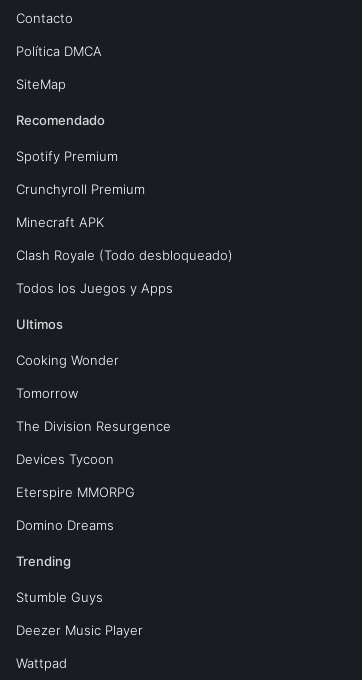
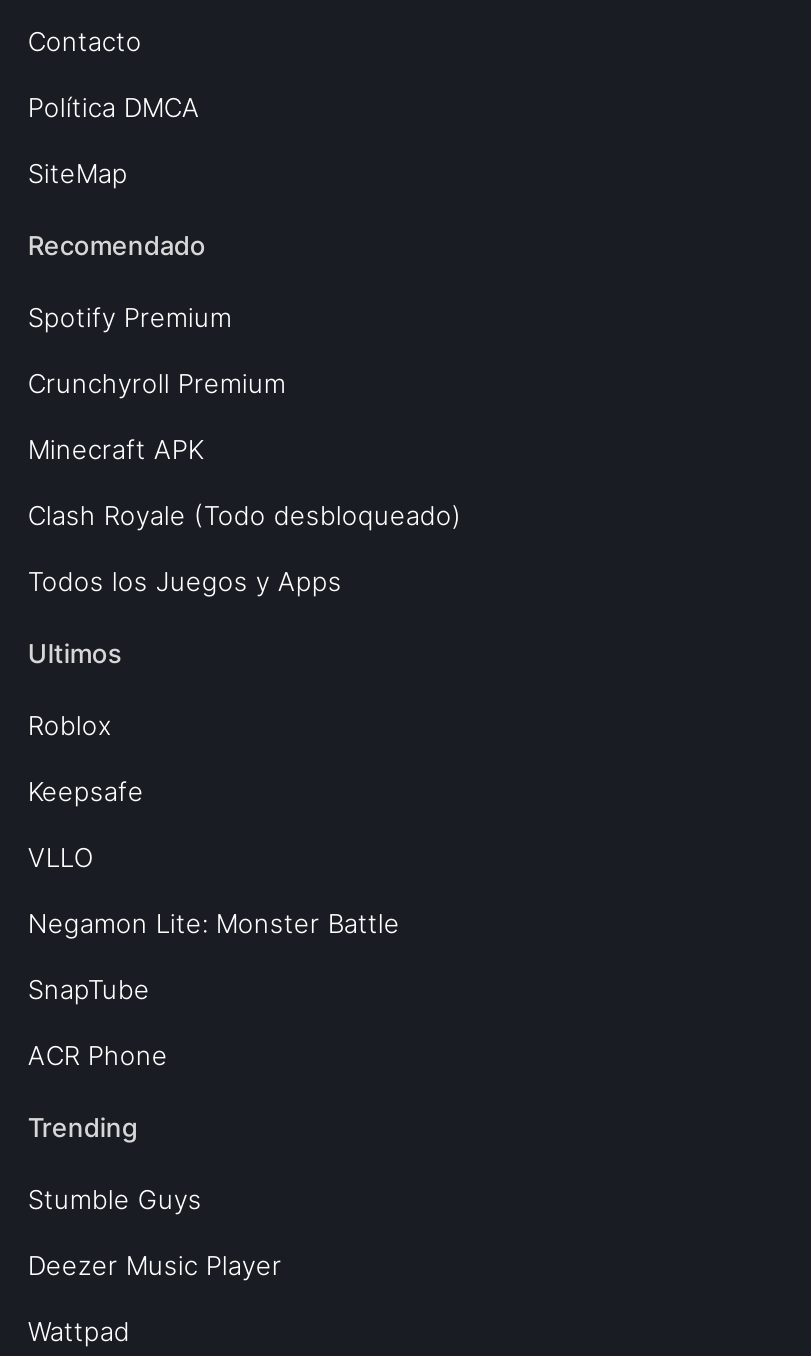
[16,352,119,368] Cooking Wonder -> [28,709,112,741] Roblox
[16,385,78,401] Tomorrow -> [28,775,144,807] Keepsafe
[16,418,171,434] The Division Resurgence -> [28,841,94,873] VLLO
[16,451,114,467] Devices Tycoon -> [28,907,400,939] Negamon Lite: Monster Battle
[16,484,135,500] Eterspire MMORPG -> [28,973,150,1005] SnapTube
[16,517,114,533] Domino Dreams -> [28,1039,168,1071] ACR Phone

